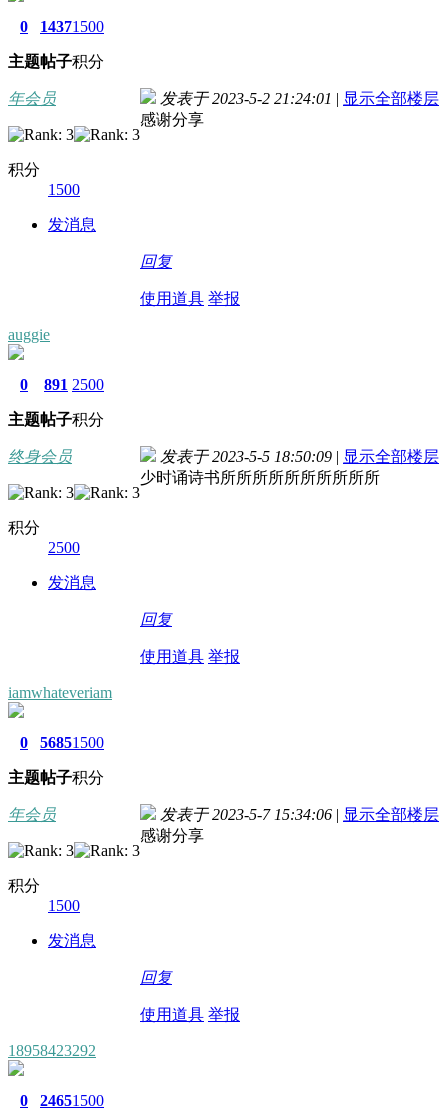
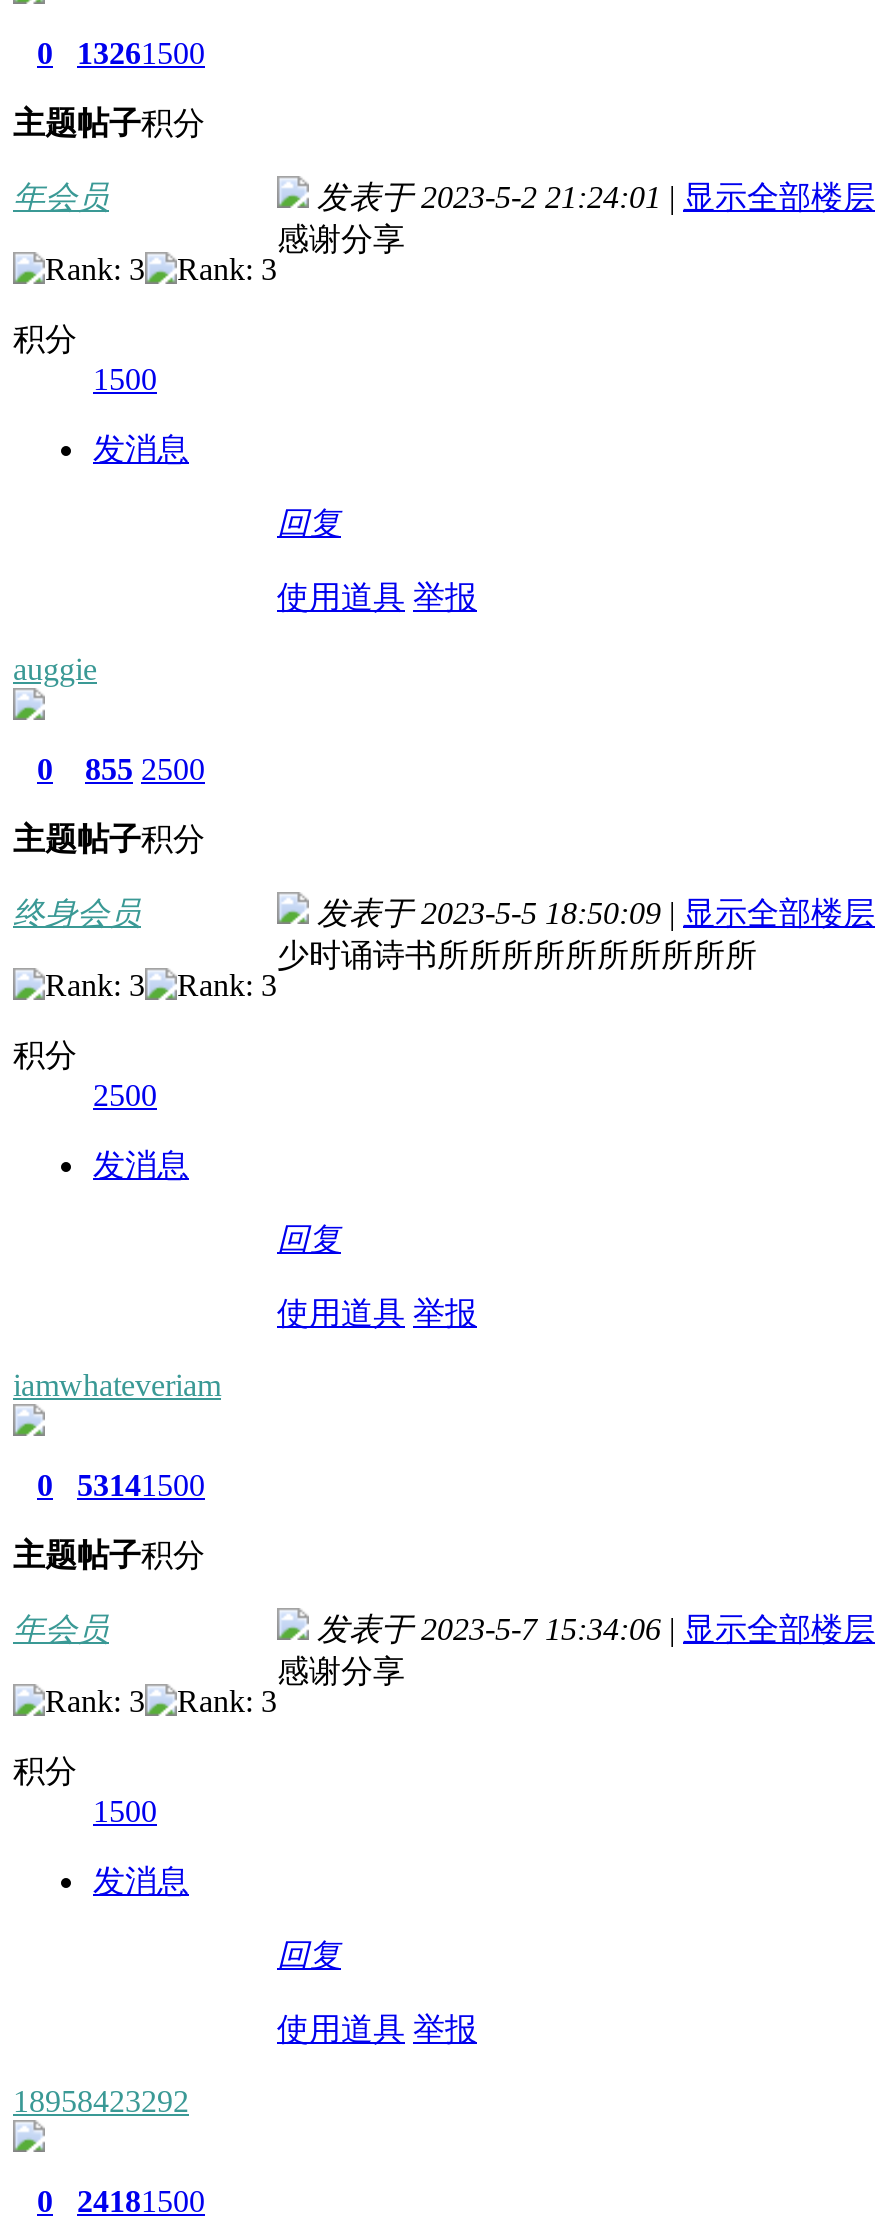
[20,18,104,35] 0 1437 1500 -> [37,36,205,70] 0 1326 1500
[20,376,104,393] 0 891 2500 -> [37,752,205,786] 0 855 2500
[20,734,104,751] 0 5685 1500 -> [37,1468,205,1502] 0 5314 1500
[20,1092,104,1109] 0 2465 1500 -> [37,2184,205,2218] 0 2418 1500

